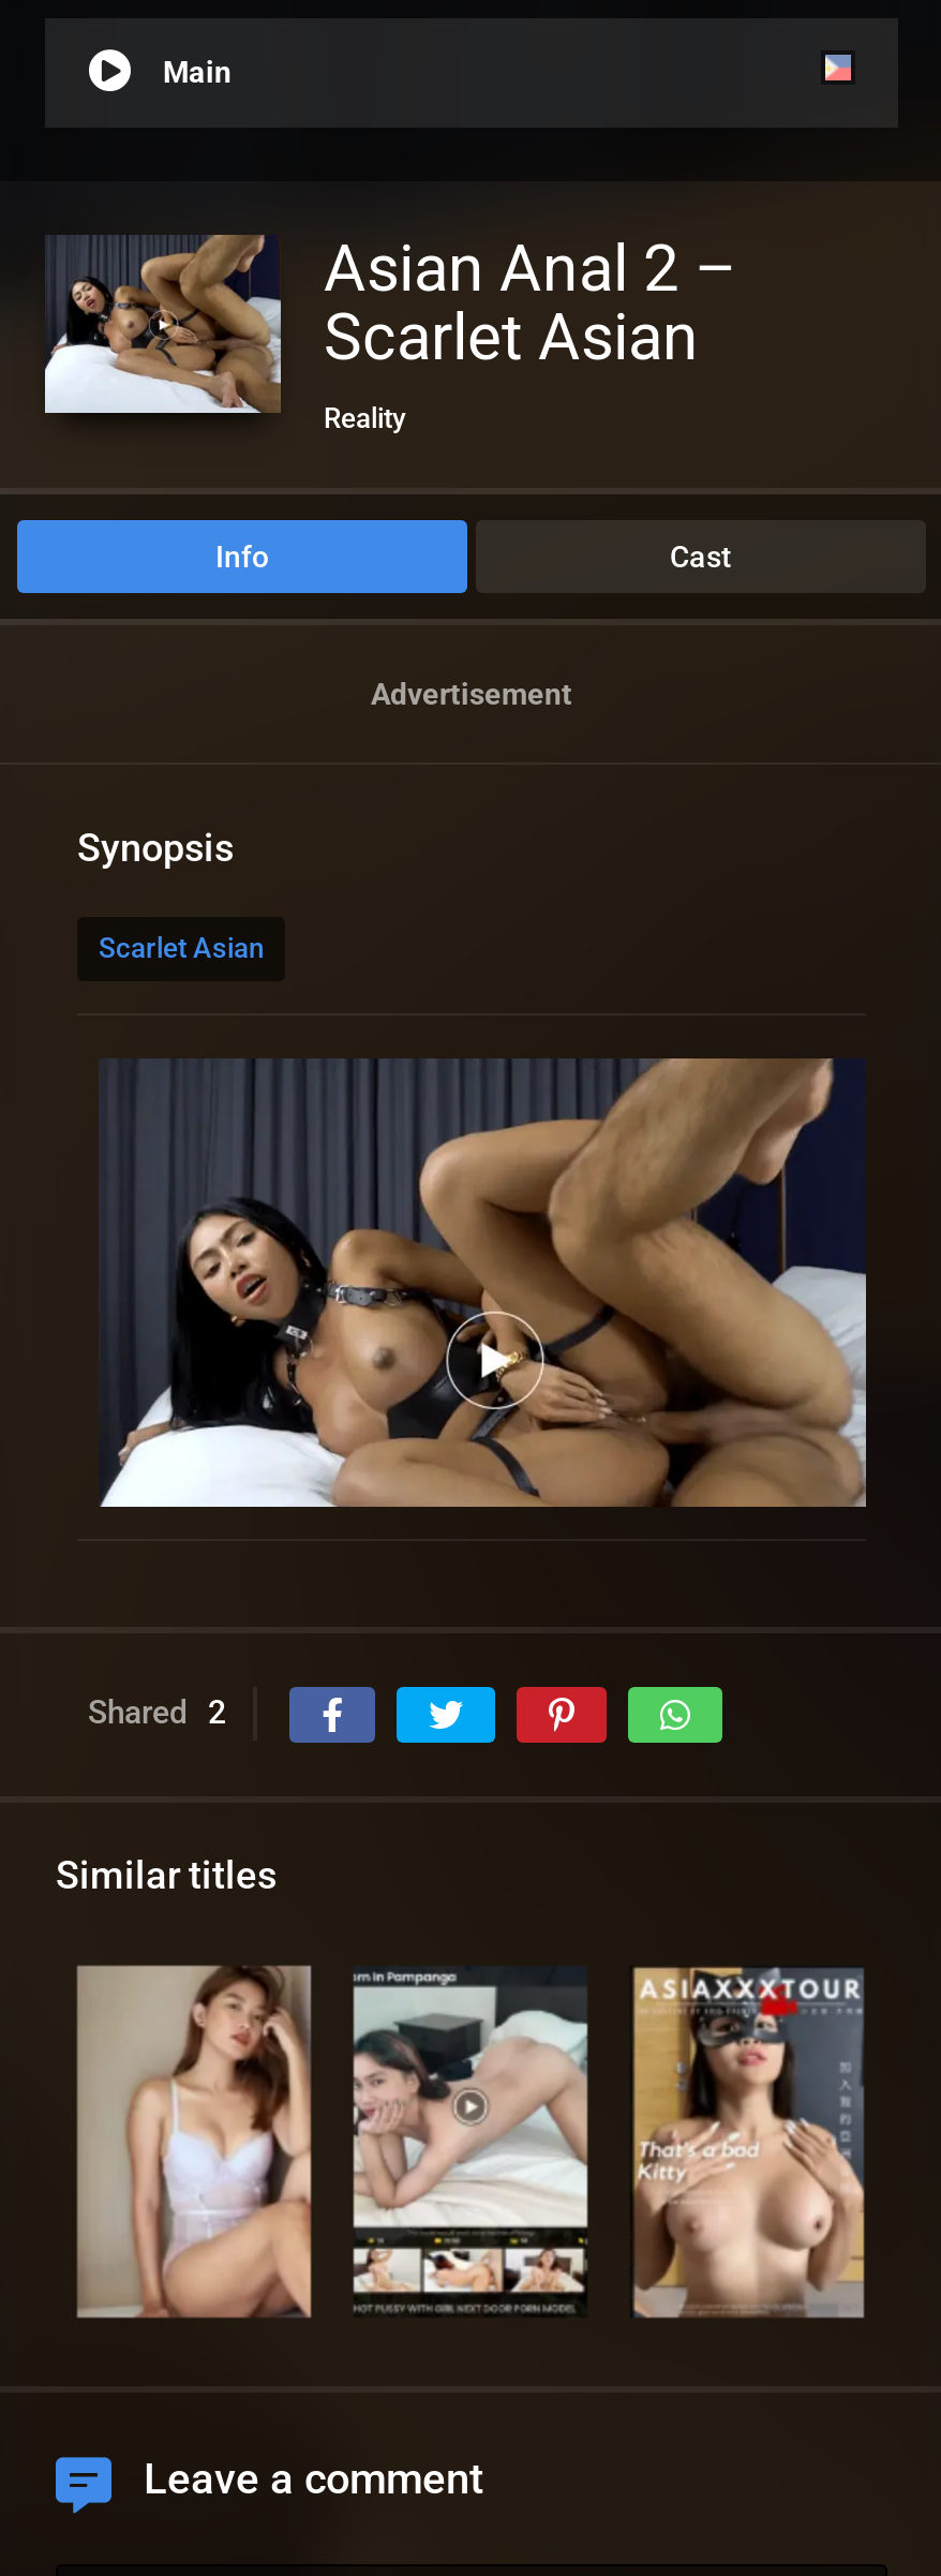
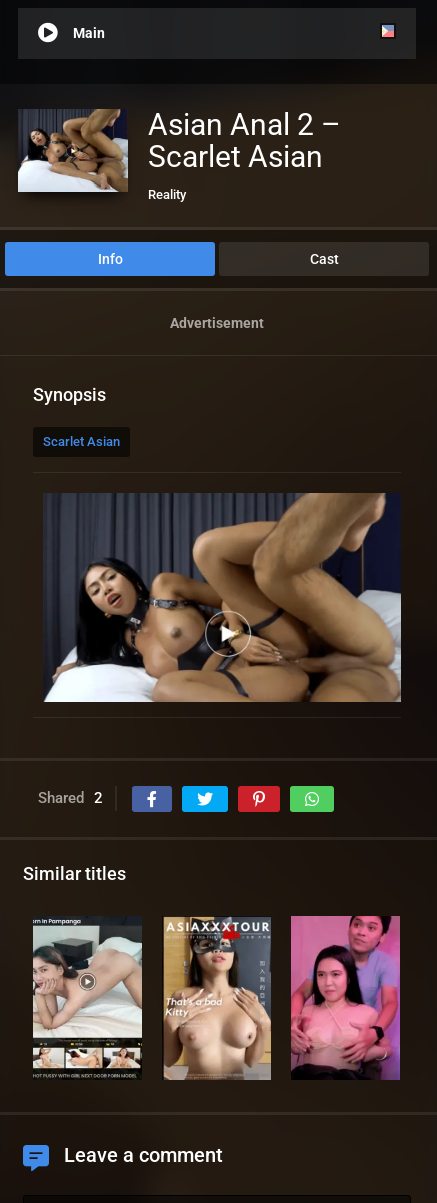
[75,1964,313,2320] [image] -> [33,916,143,1080] [image]
[352,1968,589,2318] [image] -> [162,916,272,1081] [image]
[630,1966,866,2320] [image] -> [290,915,401,1080] [image]

